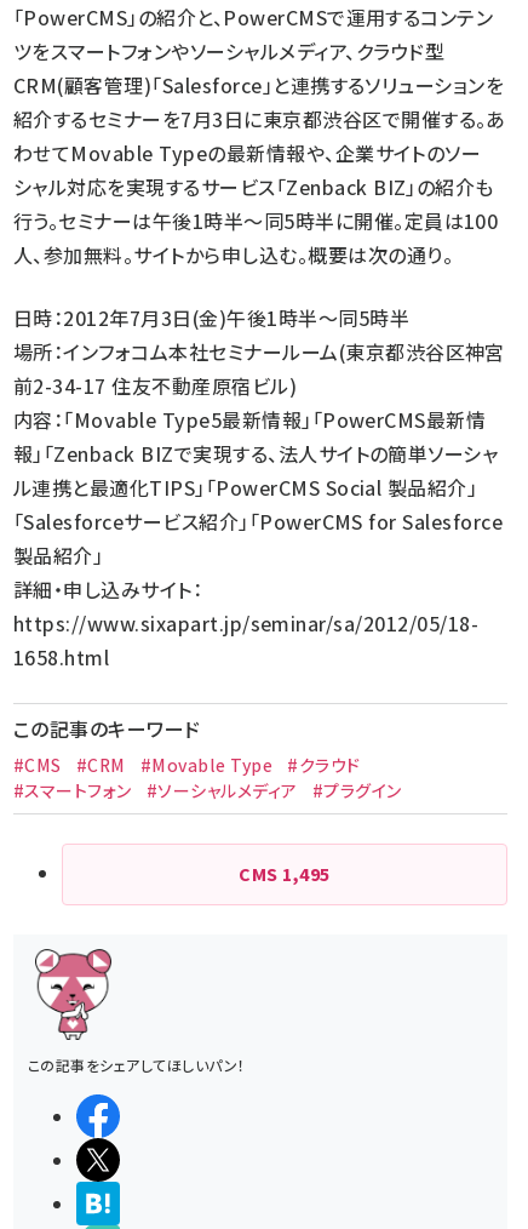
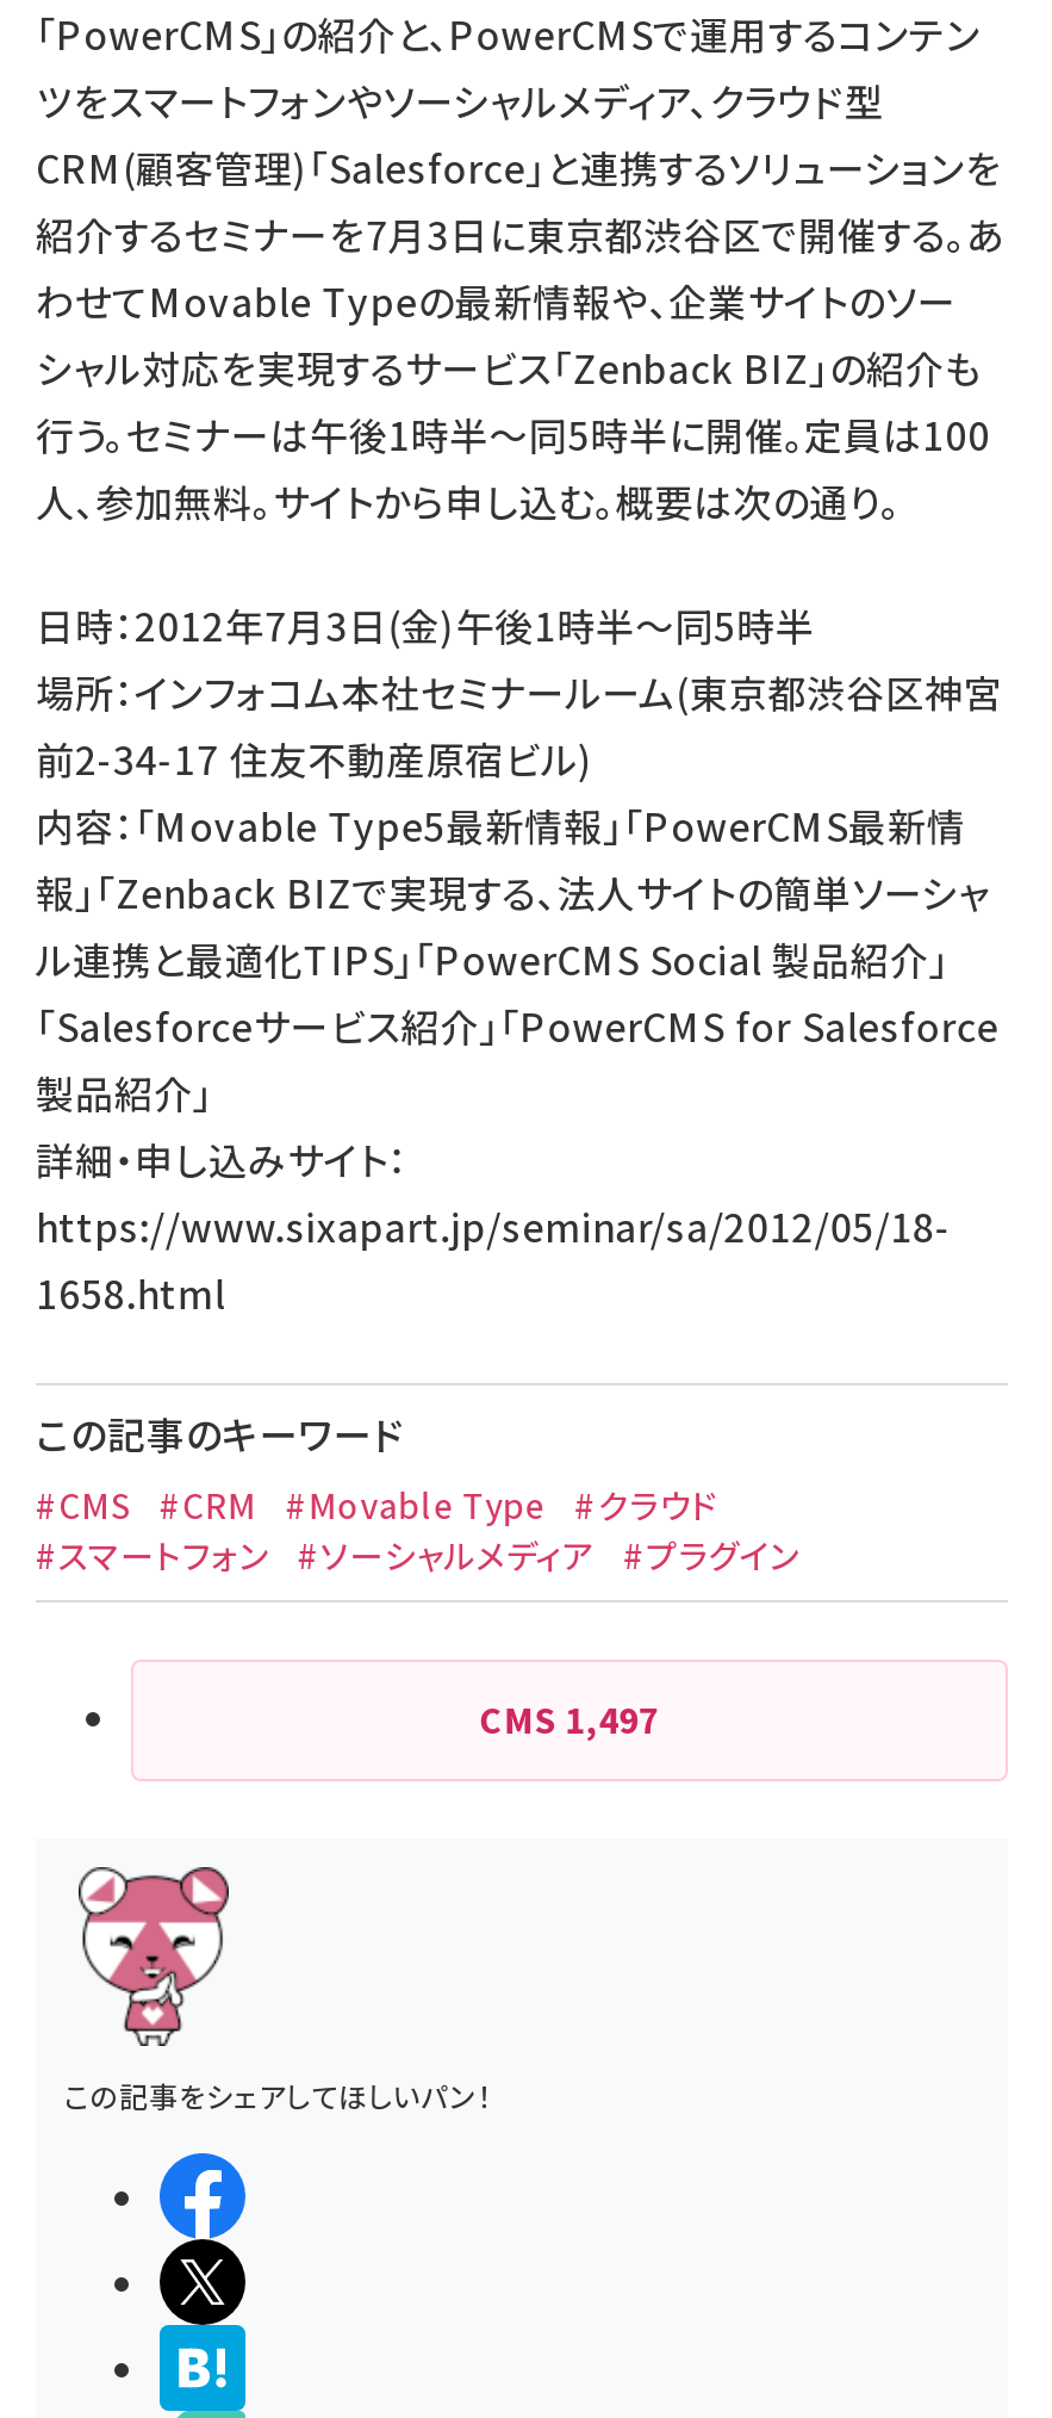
[239,862,330,886] CMS 1,495 -> [480,1695,659,1743] CMS 1,497

